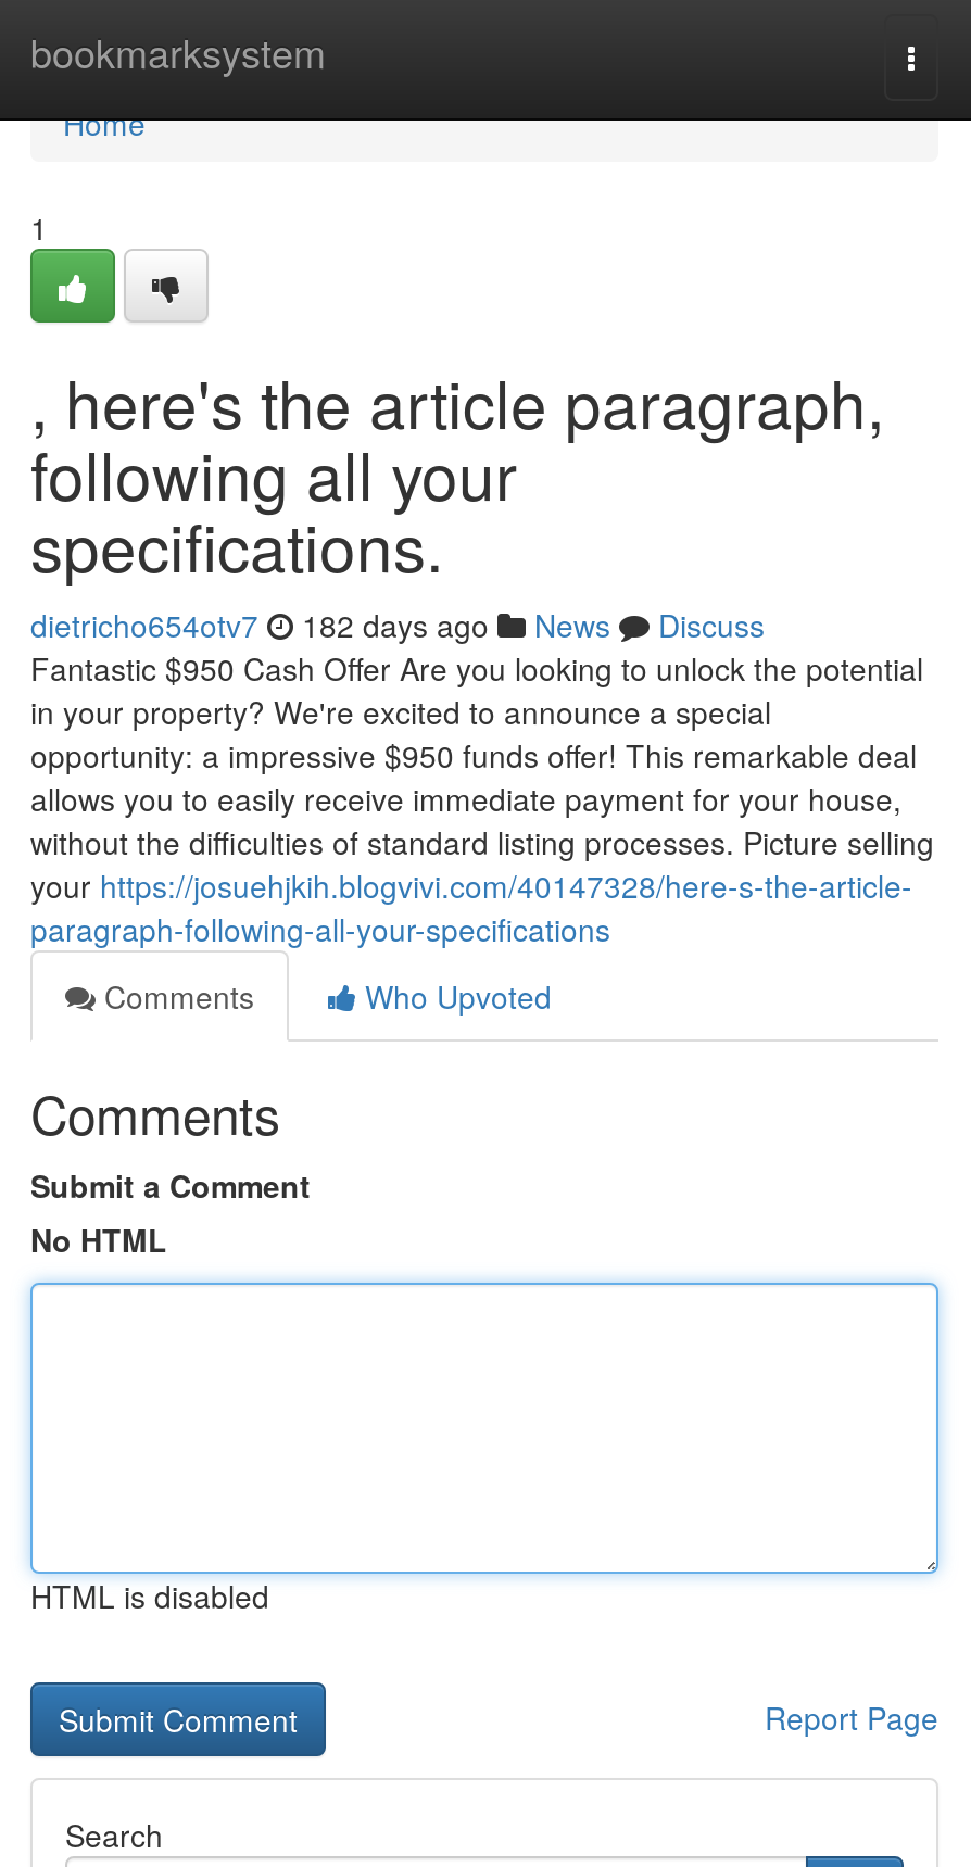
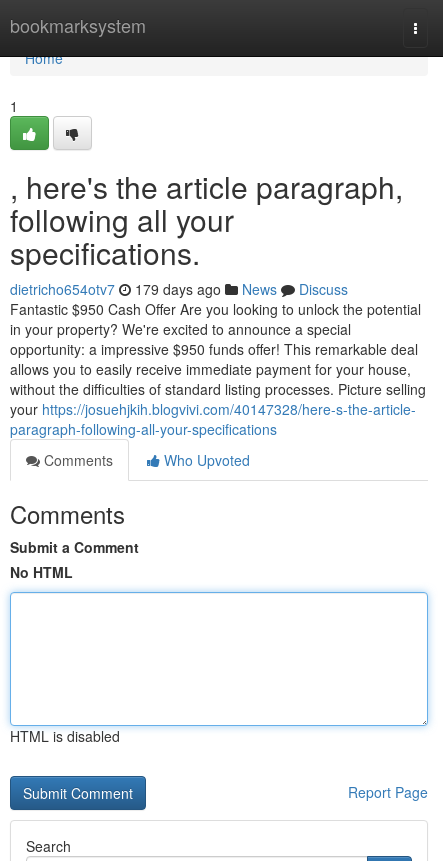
[30,603,765,646] dietricho654otv7 182 days ago News Discuss -> [10,279,348,299] dietricho654otv7 179 days ago News Discuss

